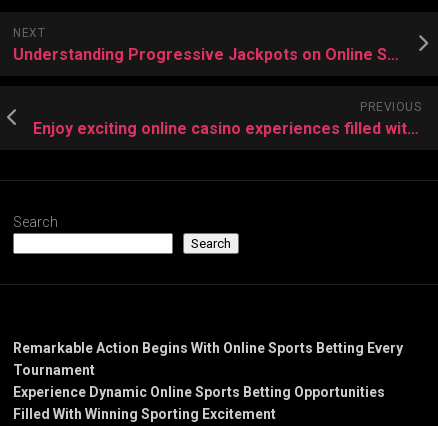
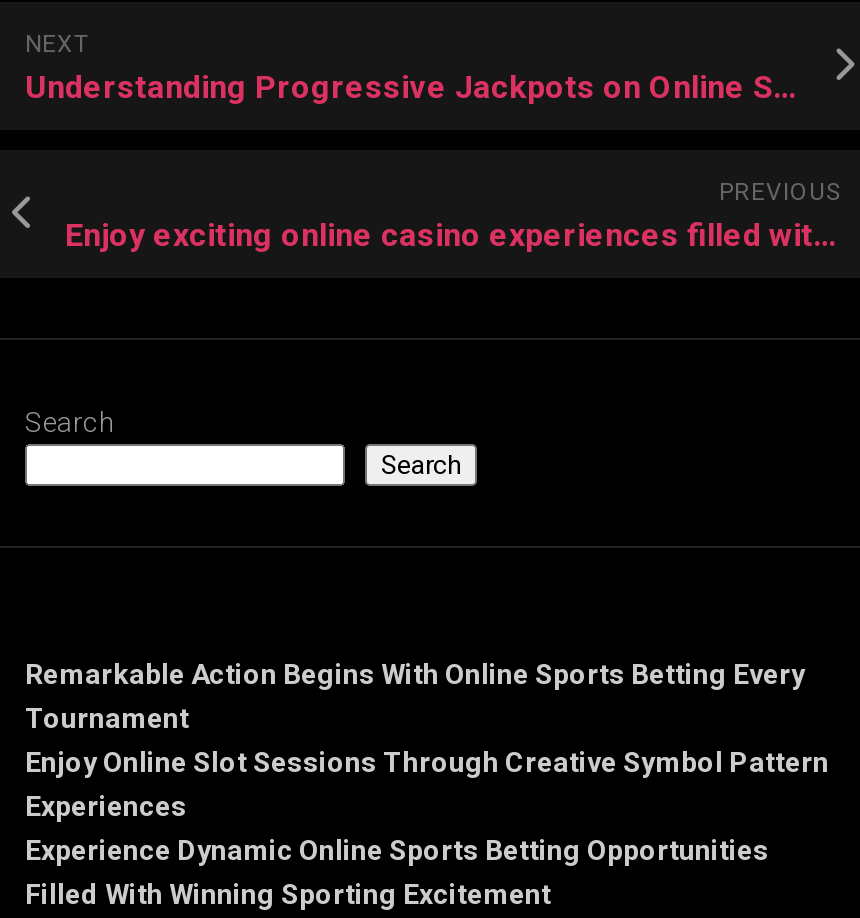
none -> [25,745,829,821] Enjoy Online Slot Sessions Through Creative Symbol Pattern | Experiences

